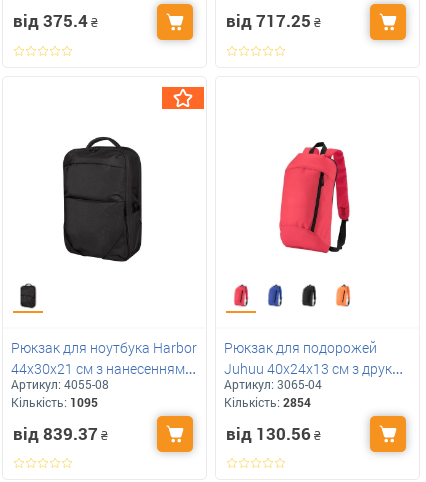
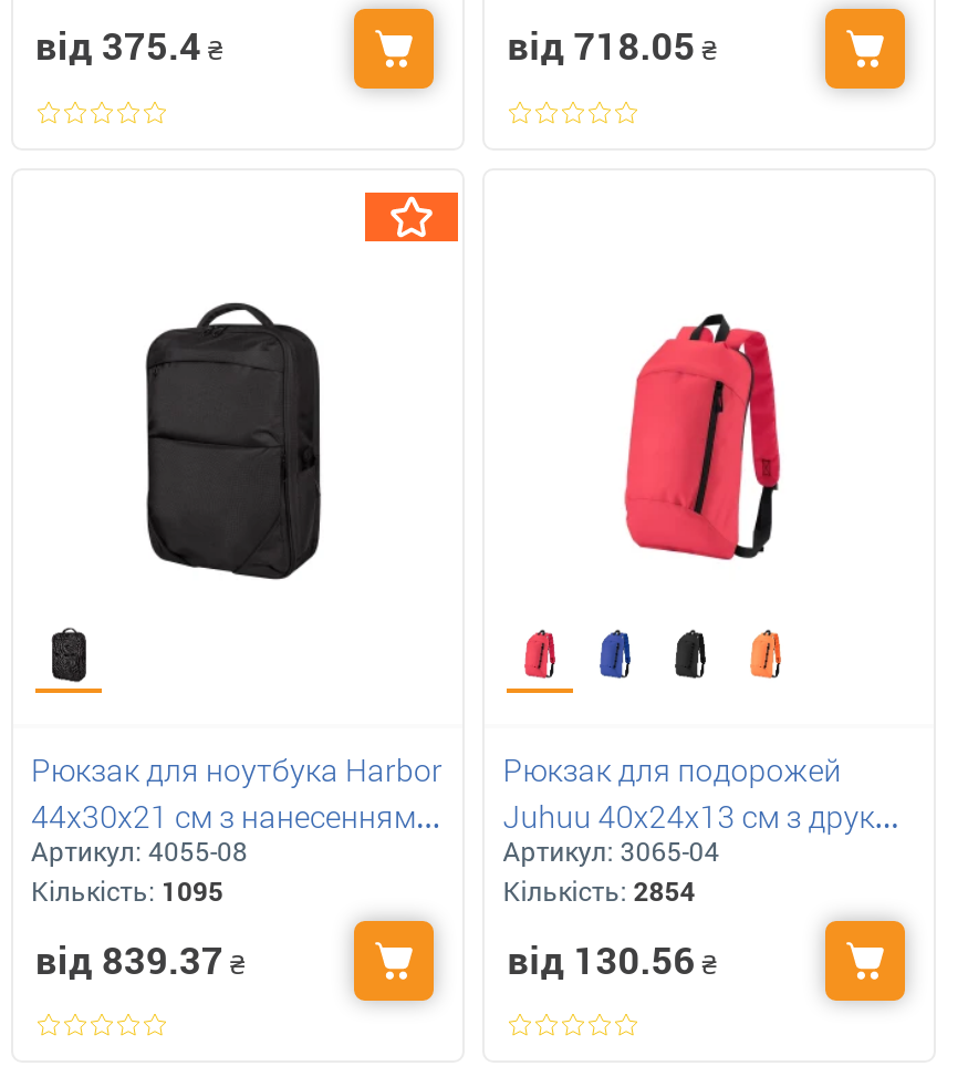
[226,9,321,32] від 717.25 ₴ -> [507,20,717,71] від 718.05 ₴

